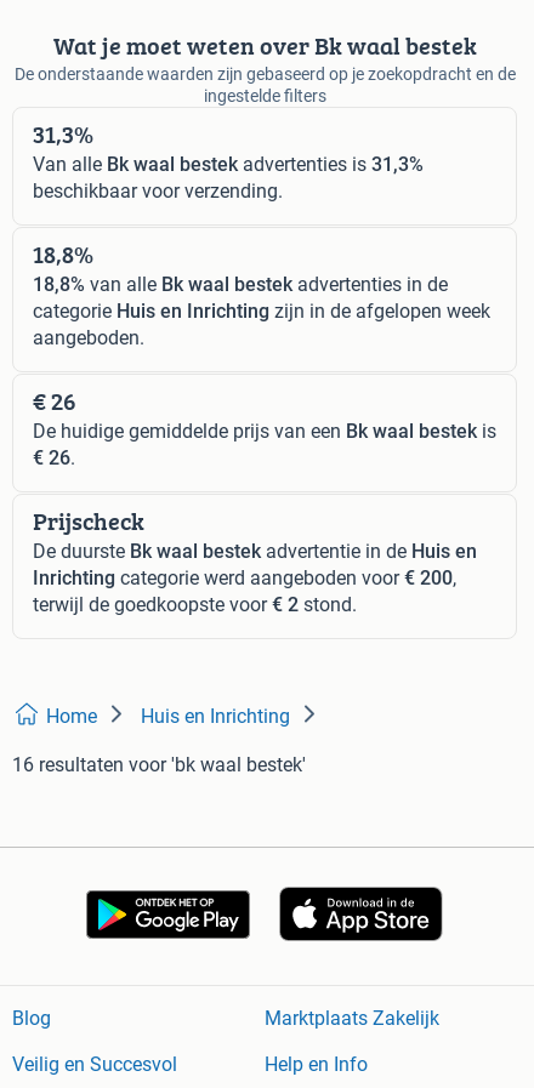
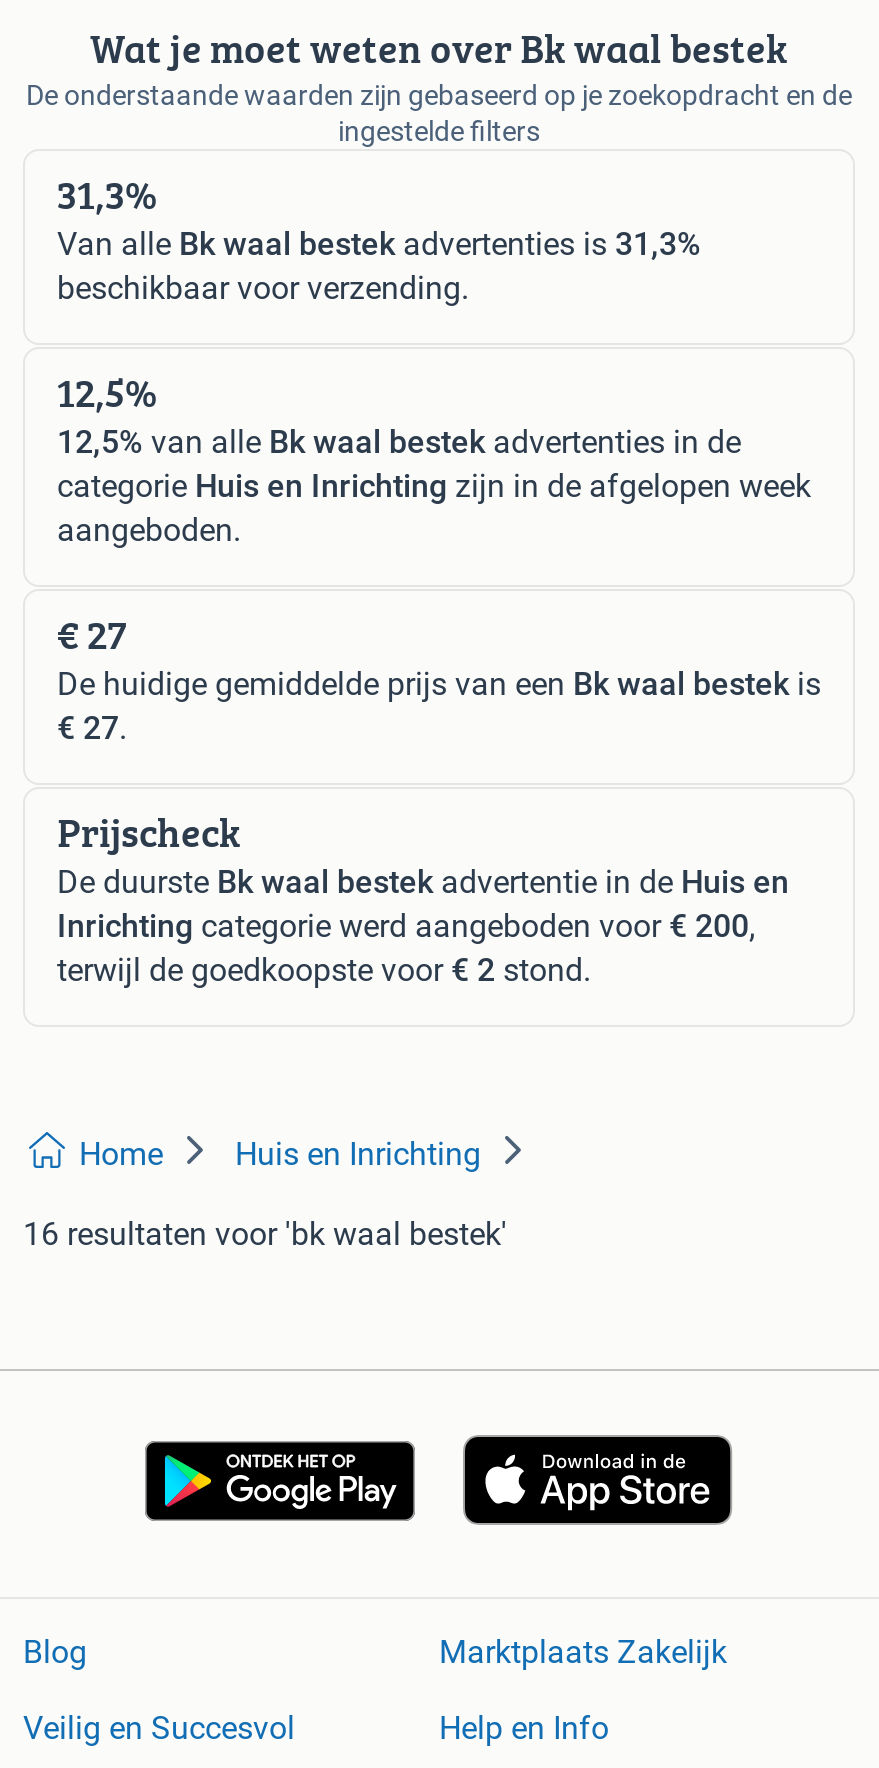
[33,237,93,272] 18,8% -> [57,363,157,421] 12,5%
[33,273,448,296] 18,8% van alle Bk waal bestek advertenties in de -> [57,423,741,461] 12,5% van alle Bk waal bestek advertenties in de
[33,383,76,418] € 26 -> [57,605,127,663] € 27
[33,446,75,469] € 26. -> [57,709,127,747] € 27.

